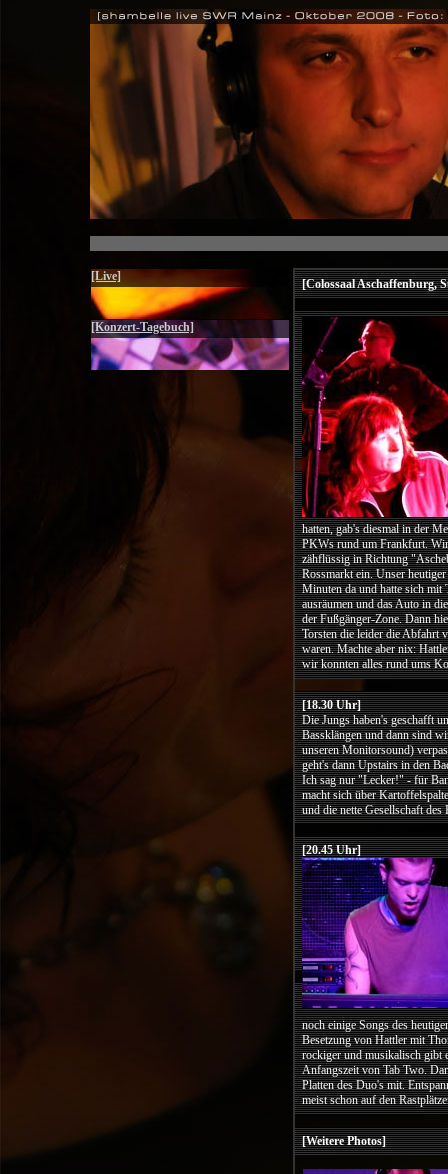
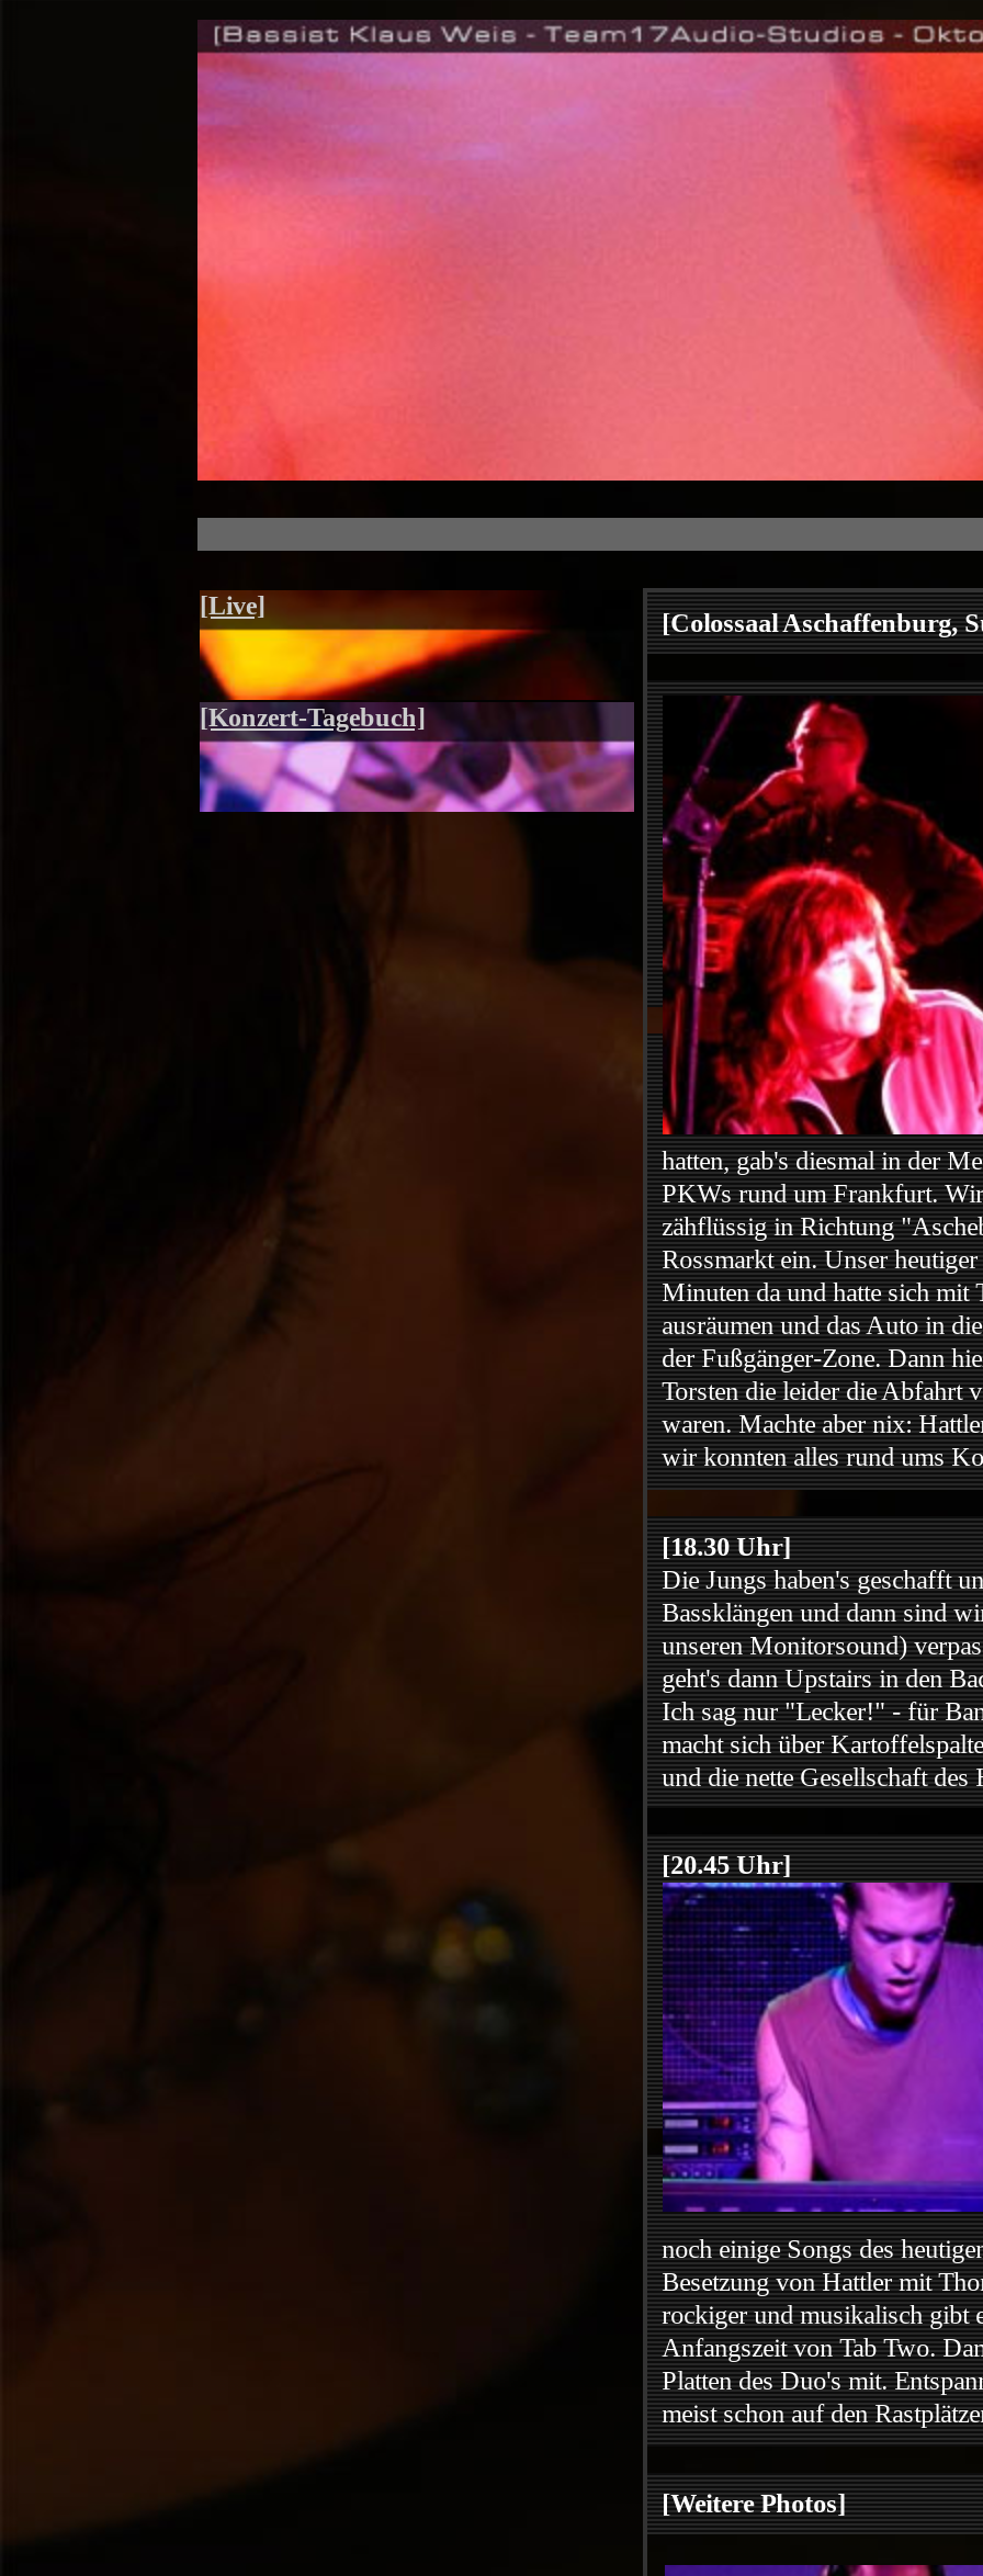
[89,10,445,219] [image] -> [195,20,976,483] [image]

